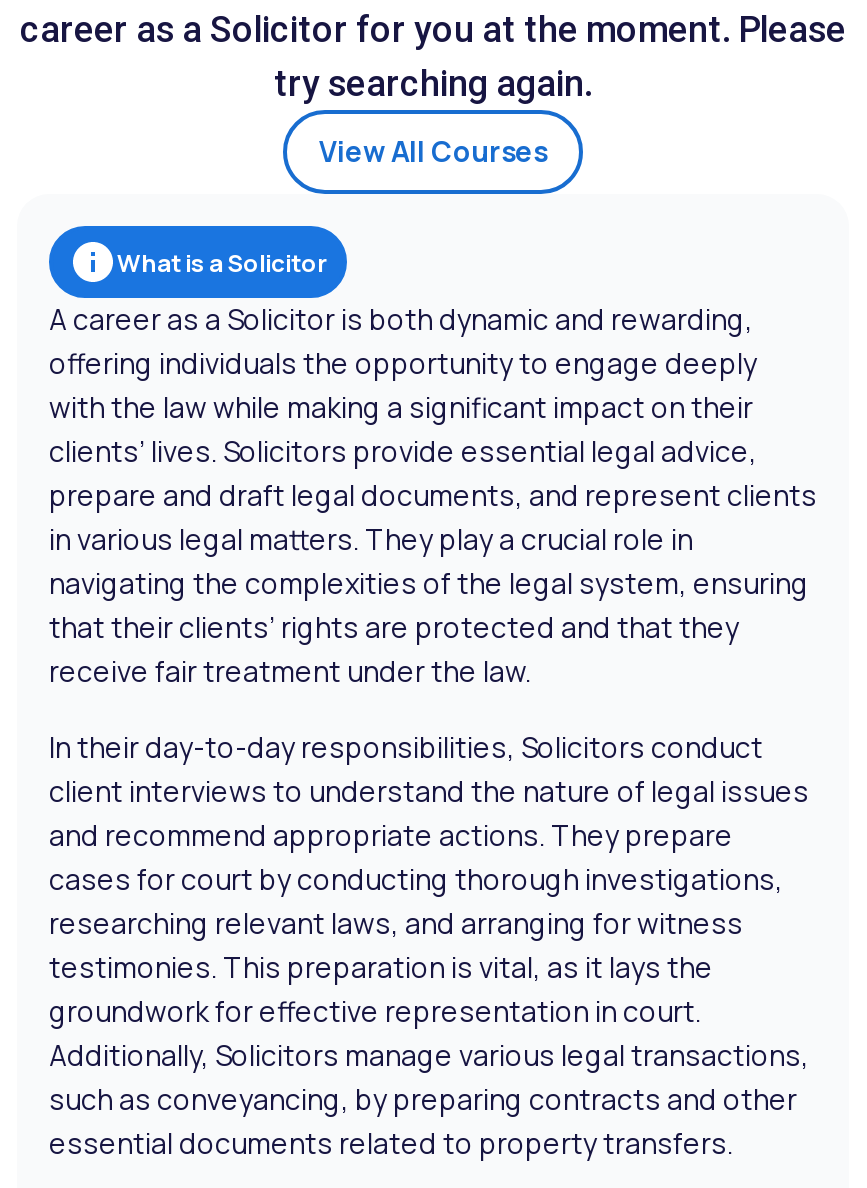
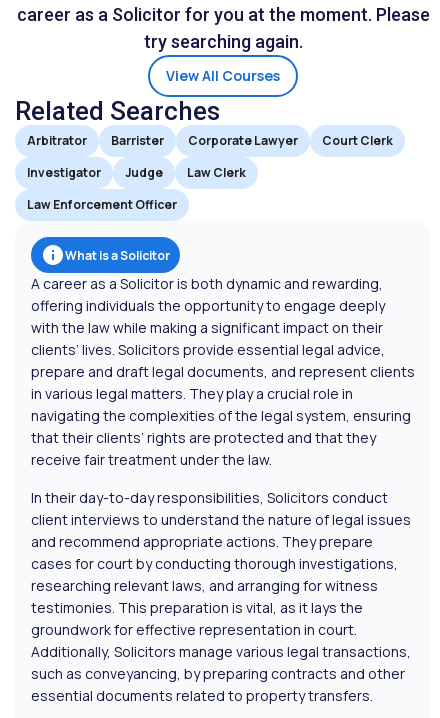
none -> [15,96,393,213] Related Searches | Arbitrator | Barrister | Corporate Lawyer | Court Clerk | Investigator | Judge | Law Clerk | Law Enforcement Officer

